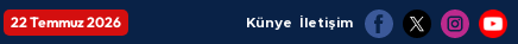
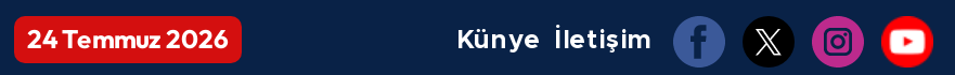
[11,13,121,31] 22 Temmuz 2026 -> [27,22,229,54] 24 Temmuz 2026

